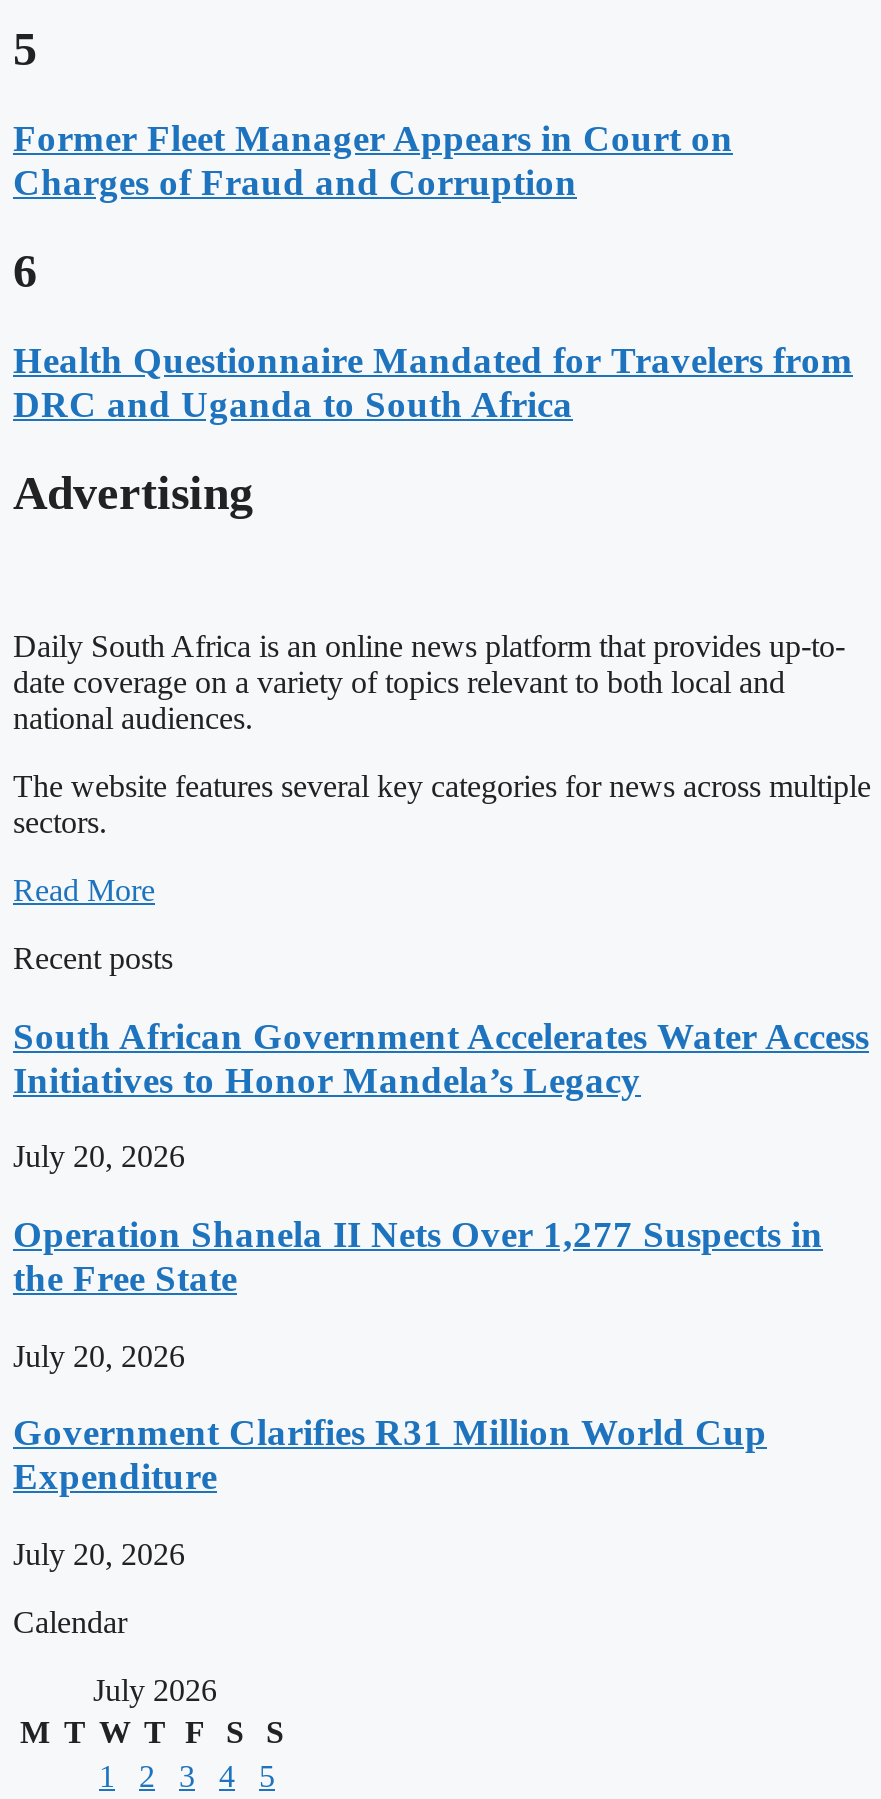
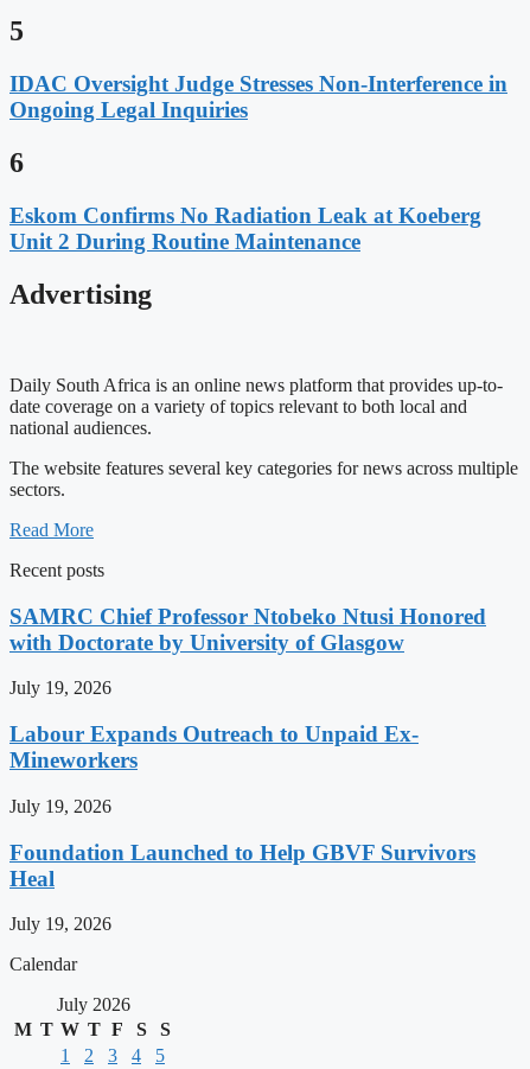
[13,118,733,204] Former Fleet Manager Appears in Court on | Charges of Fraud and Corruption -> [9,72,507,123] IDAC Oversight Judge Stresses Non-Interference in | Ongoing Legal Inquiries
[13,339,853,425] Health Questionnaire Mandated for Travelers from | DRC and Uganda to South Africa -> [9,203,481,254] Eskom Confirms No Radiation Leak at Koeberg | Unit 2 During Routine Maintenance
[13,1014,869,1100] South African Government Accelerates Water Access | Initiatives to Honor Mandela’s Legacy -> [9,603,486,654] SAMRC Chief Professor Ntobeko Ntusi Honored | with Doctorate by University of Glasgow
[13,1140,185,1174] July 20, 2026 -> [9,678,111,698] July 19, 2026
[13,1213,823,1299] Operation Shanela II Nets Over 1,277 Suspects in | the Free State -> [9,721,419,773] Labour Expands Outreach to Unpaid Ex- | Mineworkers
[13,1339,185,1373] July 20, 2026 -> [9,796,111,816] July 19, 2026
[13,1412,767,1498] Government Clarifies R31 Million World Cup | Expenditure -> [9,839,475,890] Foundation Launched to Help GBVF Survivors | Heal
[13,1537,185,1571] July 20, 2026 -> [9,914,111,934] July 19, 2026

